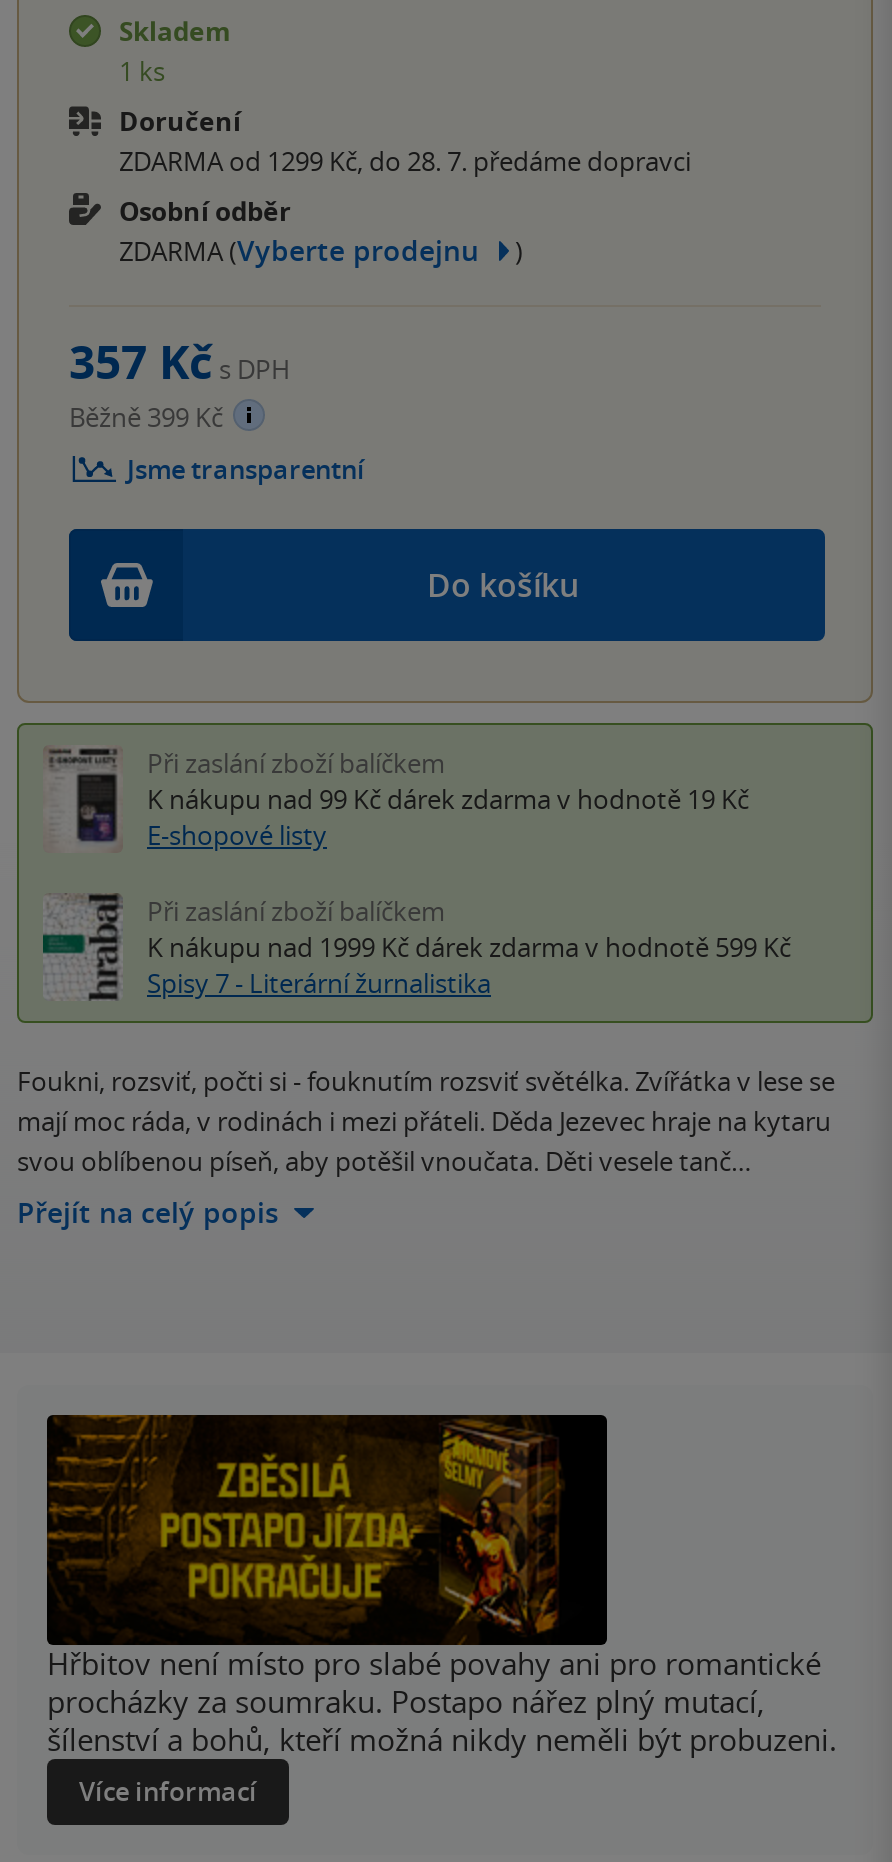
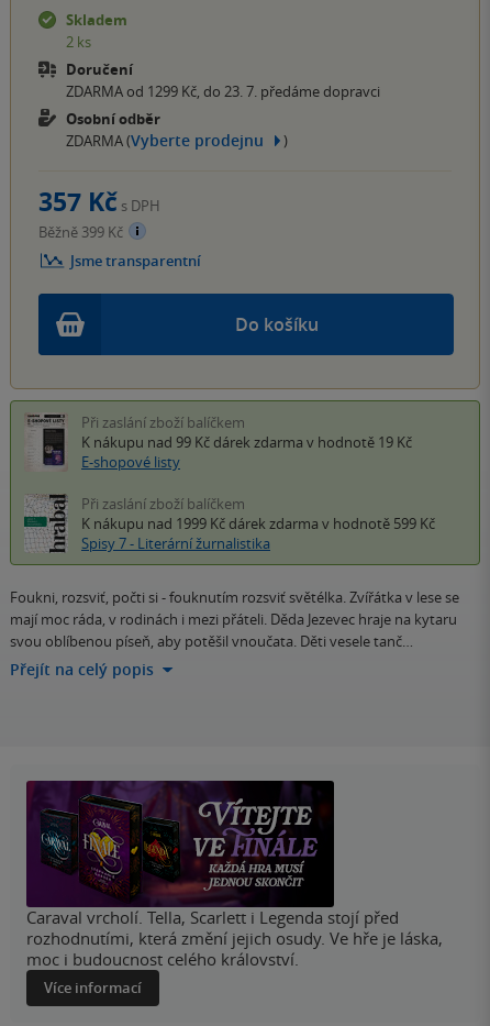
[119,53,165,89] 1 ks -> [66,32,91,52] 2 ks
[119,143,691,179] ZDARMA od 1299 Kč, do 28. 7. předáme dopravci -> [66,81,380,101] ZDARMA od 1299 Kč, do 23. 7. předáme dopravci
[47,1413,837,1760] [image] | Hřbitov není místo pro slabé povahy ani pro romantické | procházky za soumraku. Postapo nářez plný mutací, | šílenství a bohů, kteří možná nikdy neměli být probuzeni. -> [26,780,443,970] [image] | Caraval vrcholí. Tella, Scarlett i Legenda stojí před | rozhodnutími, která změní jejich osudy. Ve hře je láska, | moc i budoucnost celého království.

